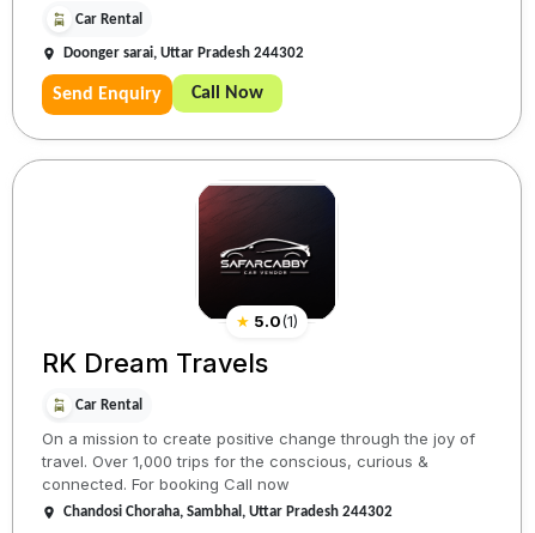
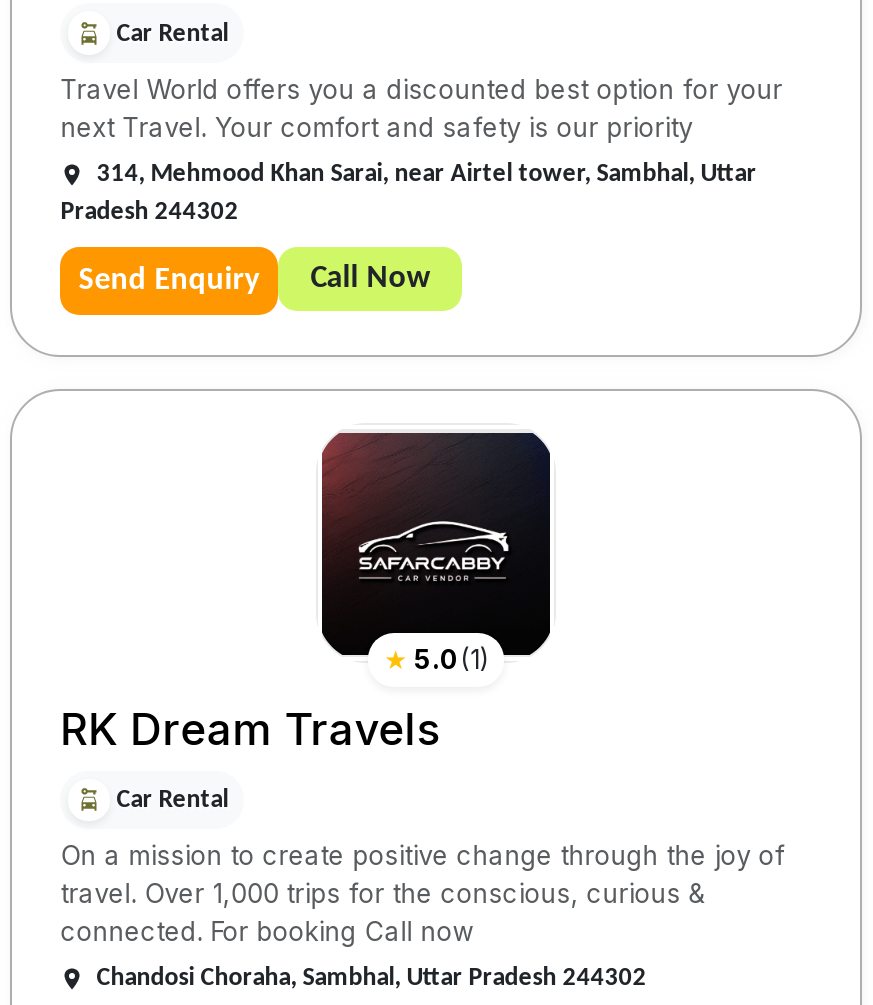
[64,45,304,61] Doonger sarai, Uttar Pradesh 244302 -> [60,72,782,224] Travel World offers you a discounted best option for your | next Travel. Your comfort and safety is our priority | 314, Mehmood Khan Sarai, near Airtel tower, Sambhal, Uttar | Pradesh 244302

